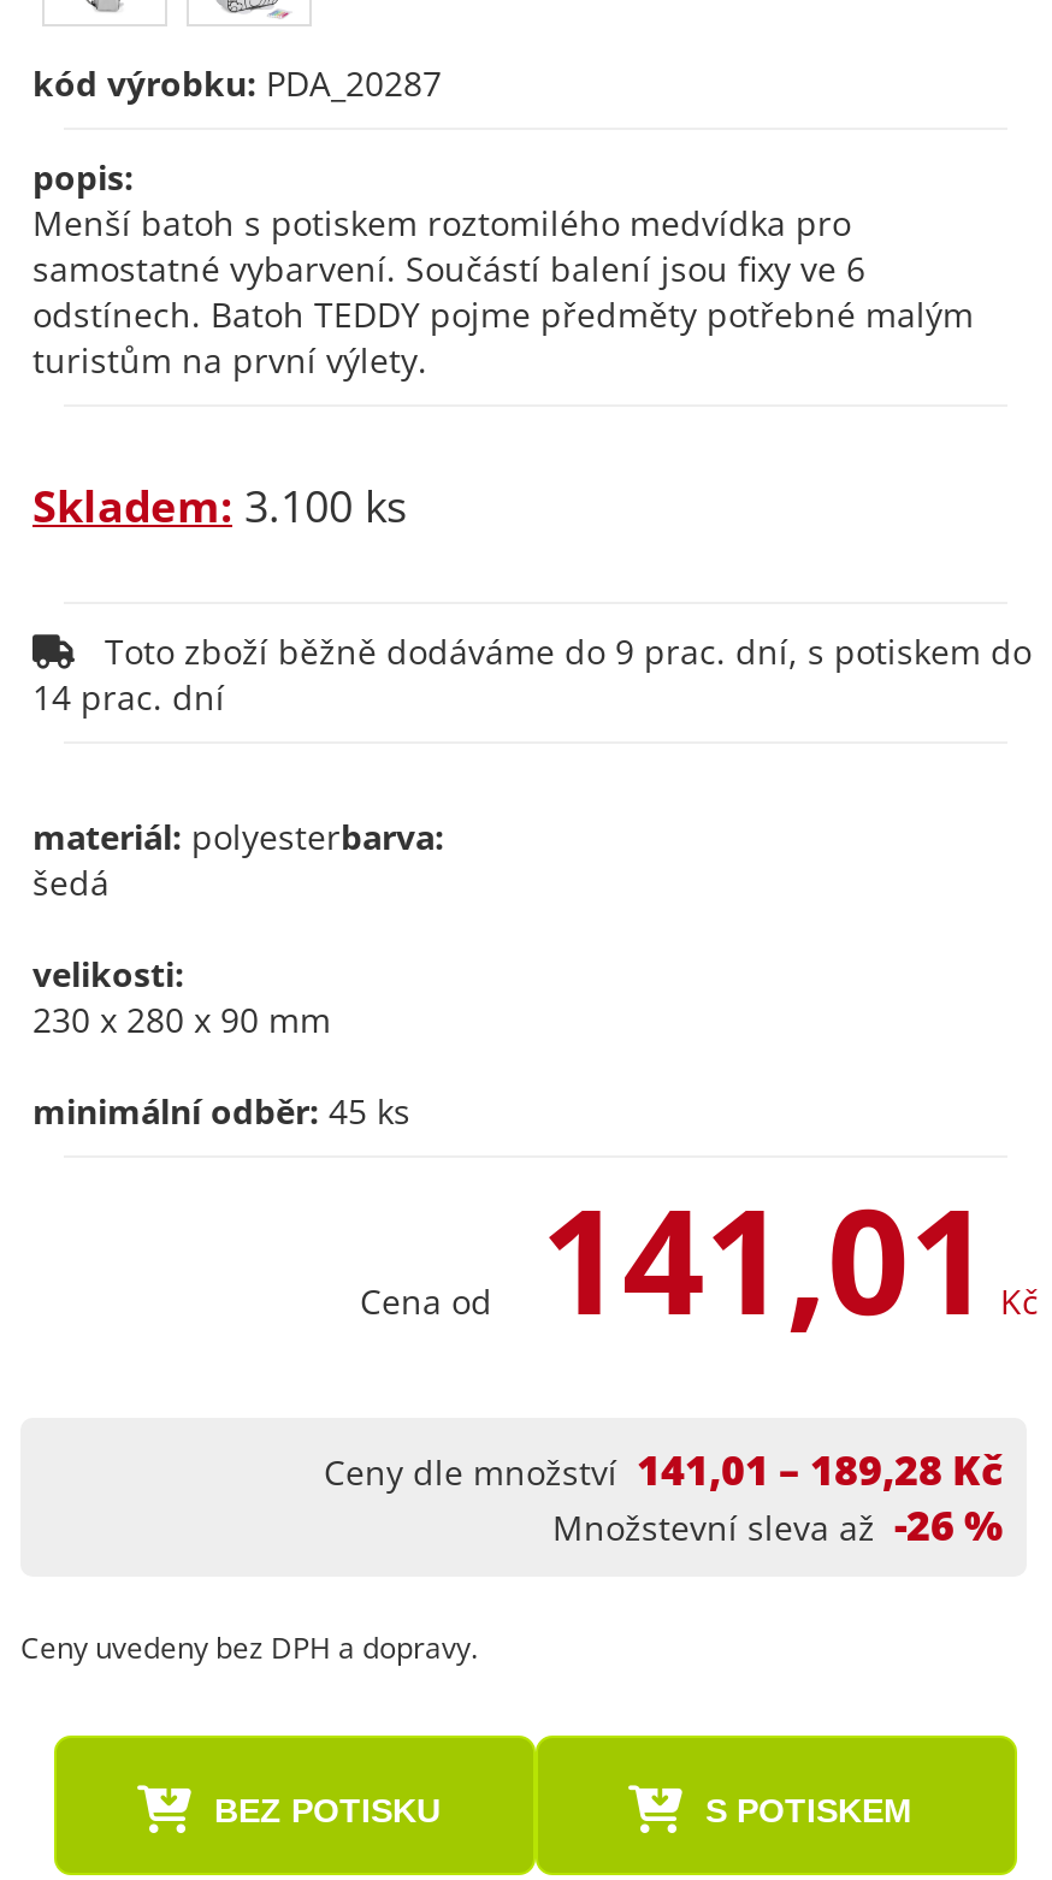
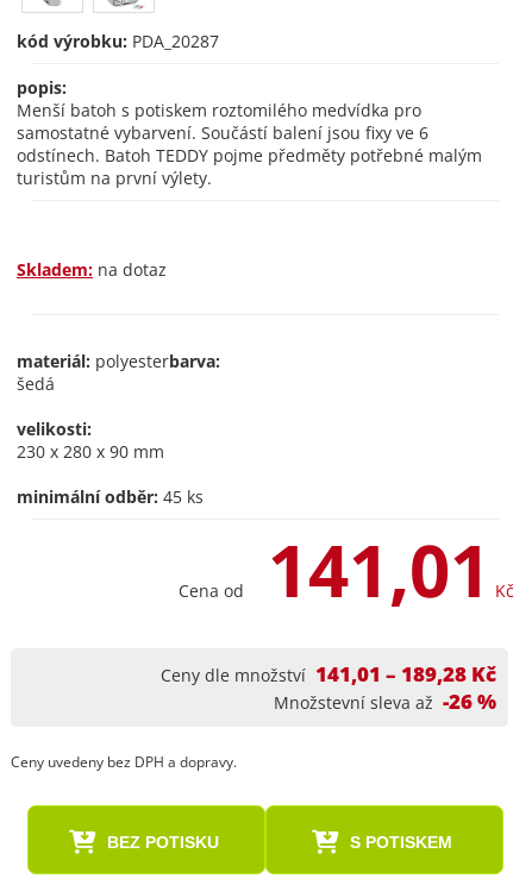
[32,477,1032,720] Skladem: 3.100 ks | Toto zboží běžně dodáváme do 9 prac. dní, s potiskem do | 14 prac. dní -> [17,258,167,281] Skladem: na dotaz

